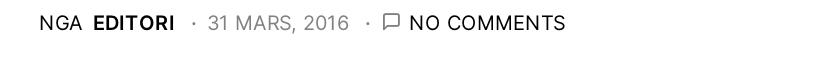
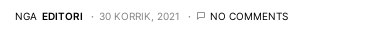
[39,10,349,34] NGA EDITORI 31 MARS, 2016 -> [15,10,180,22] NGA EDITORI 30 KORRIK, 2021

